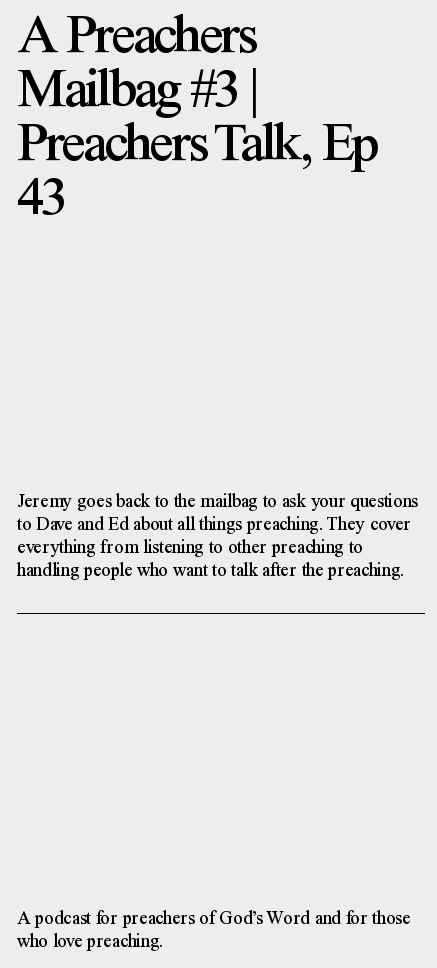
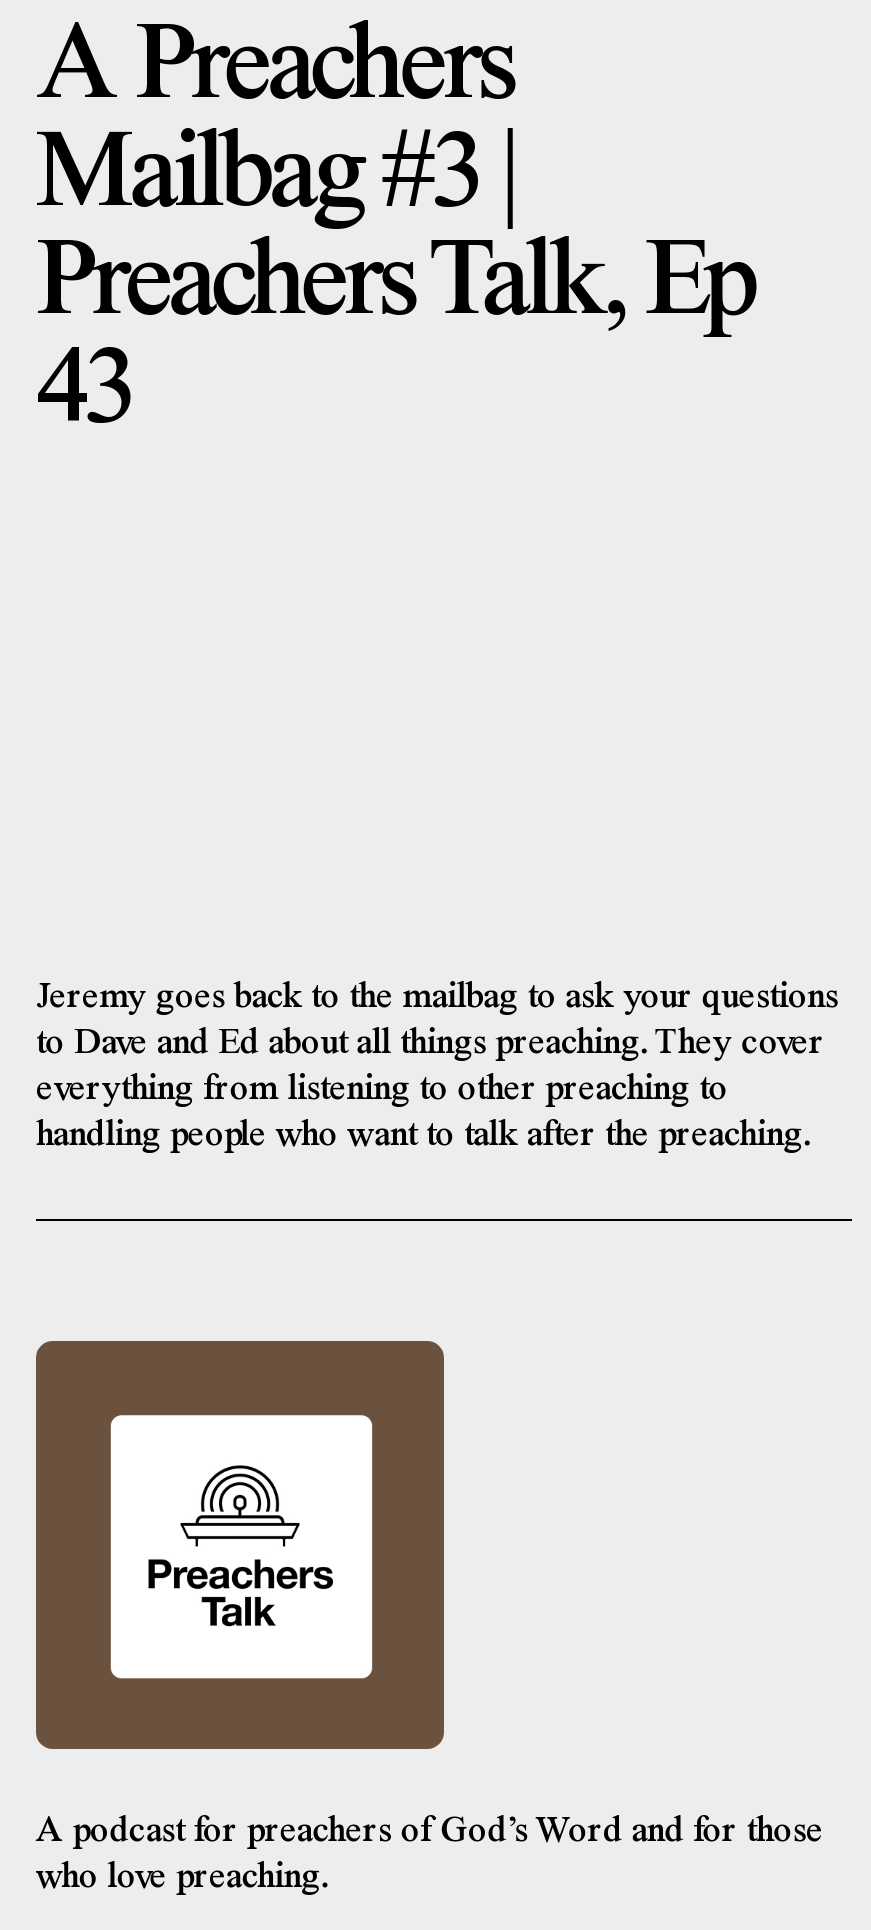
none -> [34,1339,446,1751] [image]

